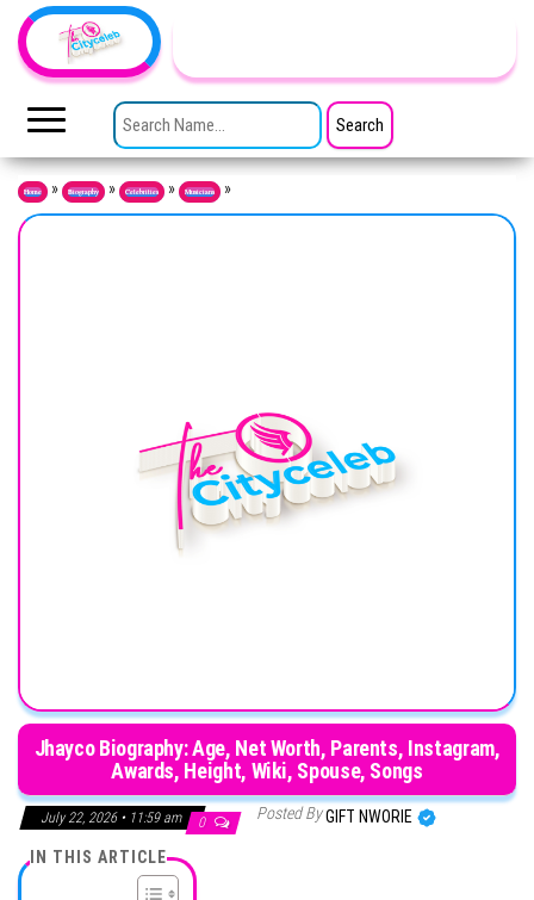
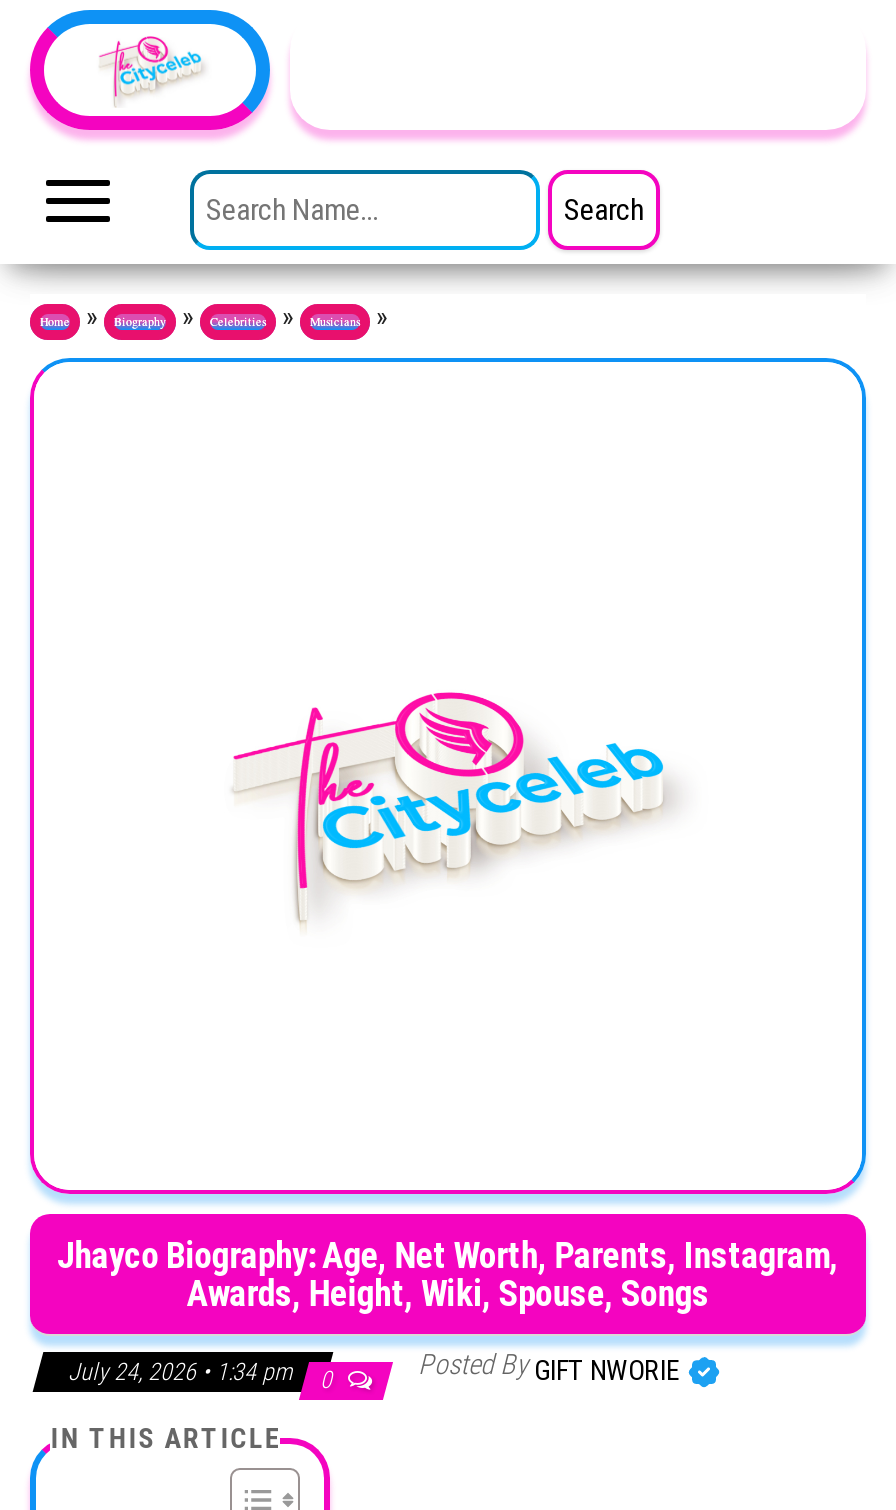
[41,809,209,831] July 22, 2026 • 11:59 am 0 -> [68,1358,338,1394] July 24, 2026 • 1:34 pm 0

